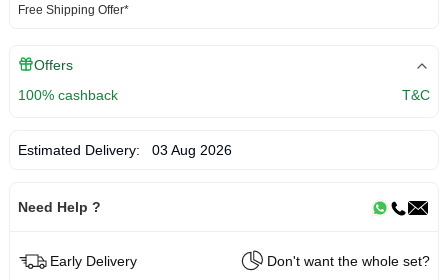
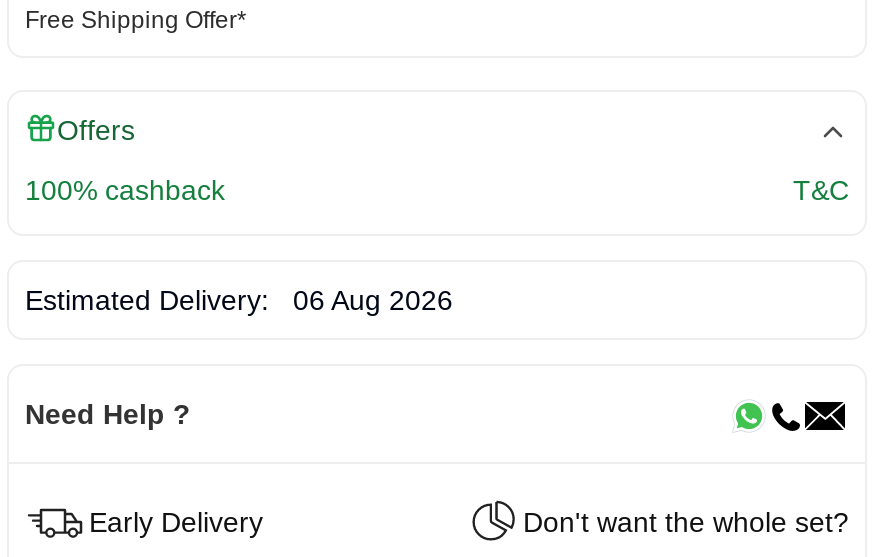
[18,142,232,158] Estimated Delivery: 03 Aug 2026 -> [25,284,453,316] Estimated Delivery: 06 Aug 2026

